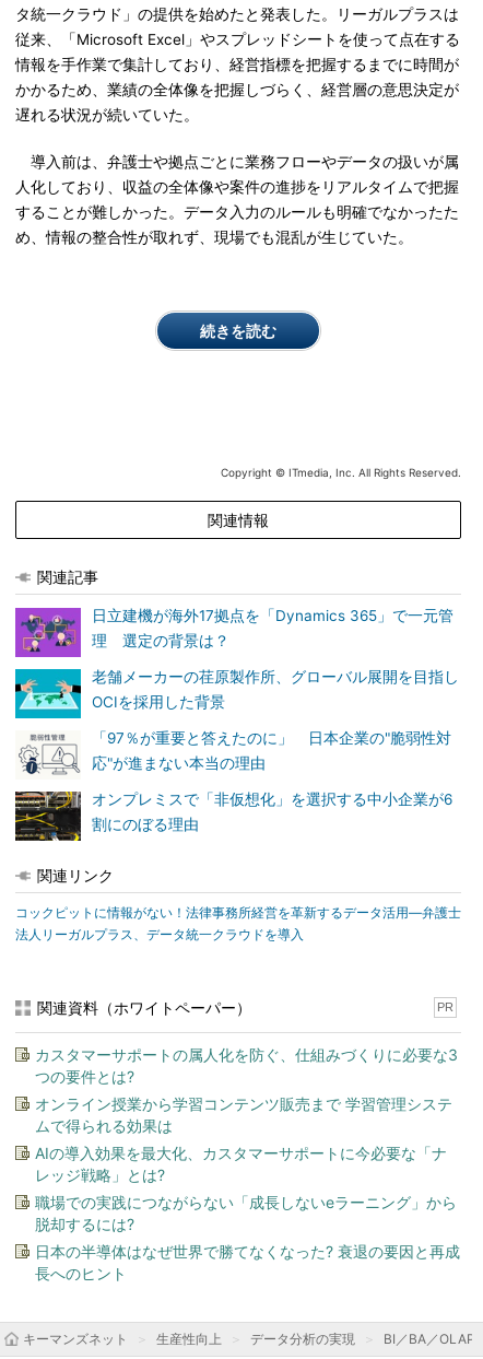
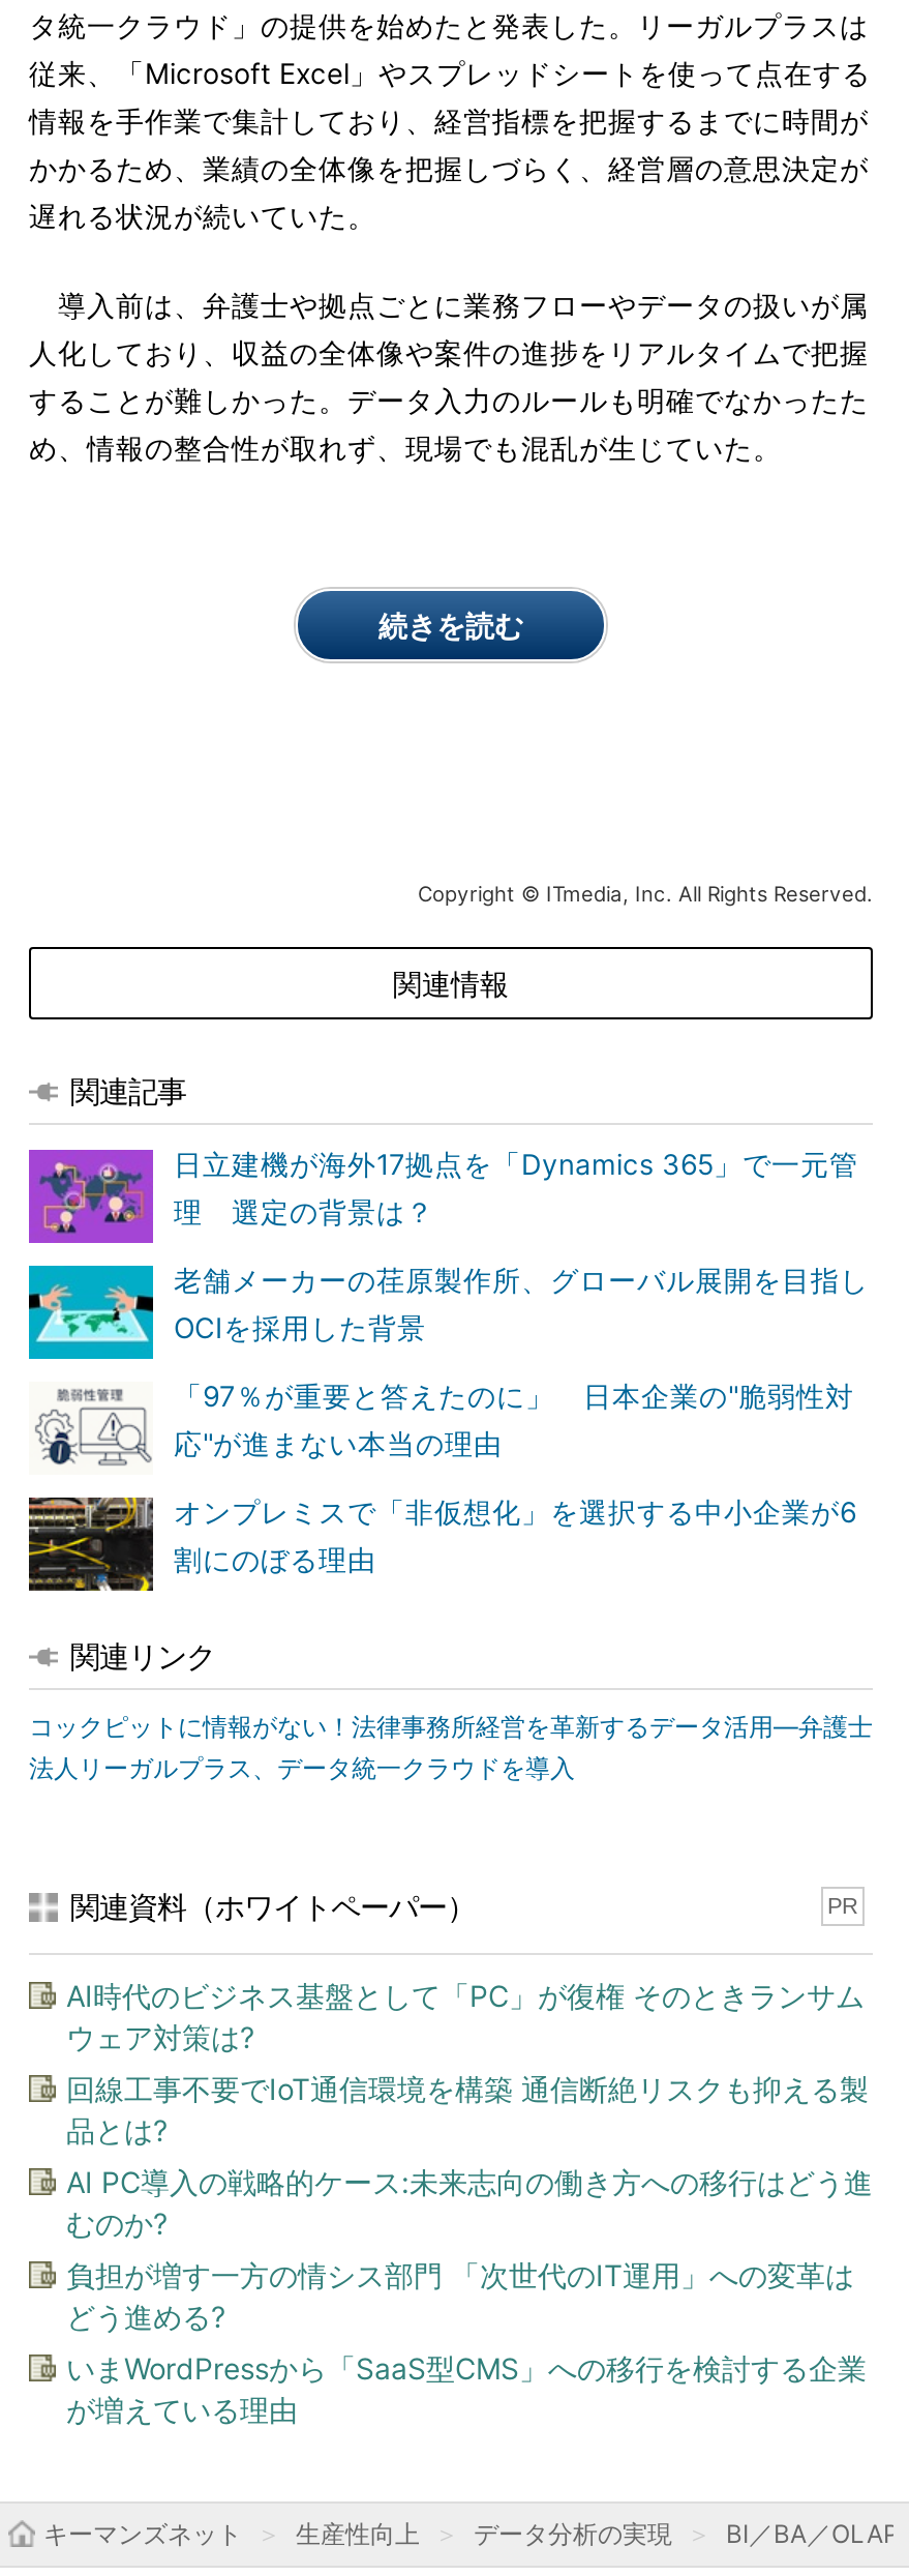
[35,1045,458,1086] カスタマーサポートの属人化を防ぐ、仕組みづくりに必要な3 | つの要件とは? -> [66,1978,865,2054] AI時代のビジネス基盤として「PC」が復権 そのときランサム | ウェア対策は?
[35,1094,452,1135] オンライン授業から学習コンテンツ販売まで 学習管理システ | ムで得られる効果は -> [66,2071,869,2148] 回線工事不要でIoT通信環境を構築 通信断絶リスクも抑える製 | 品とは?
[35,1144,447,1184] AIの導入効果を最大化、カスタマーサポートに今必要な「ナ | レッジ戦略」とは? -> [66,2164,873,2241] AI PC導入の戦略的ケース:未来志向の働き方への移行はどう進 | むのか?
[35,1193,457,1233] 職場での実践につながらない「成長しないeラーニング」から | 脱却するには? -> [66,2257,854,2334] 負担が増す一方の情シス部門 「次世代のIT運用」への変革は | どう進める?
[35,1242,460,1282] 日本の半導体はなぜ世界で勝てなくなった? 衰退の要因と再成 | 長へのヒント -> [66,2350,867,2427] いまWordPressから「SaaS型CMS」への移行を検討する企業 | が増えている理由

